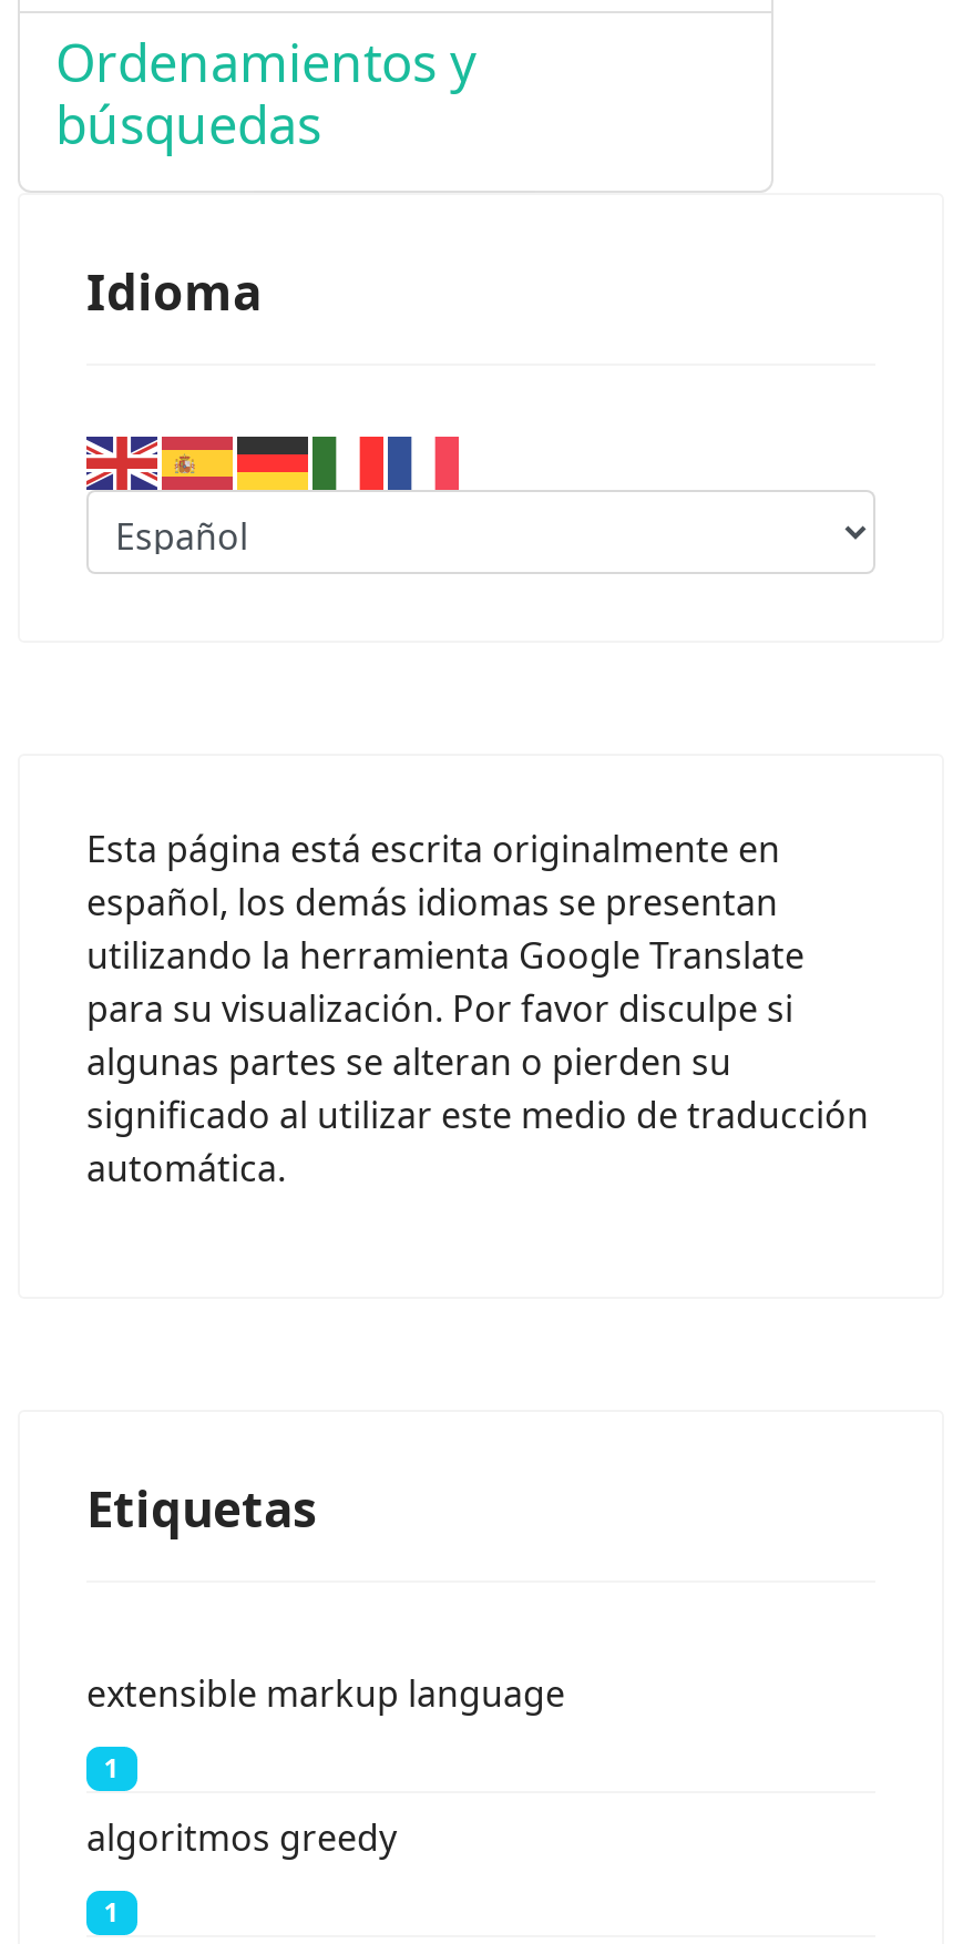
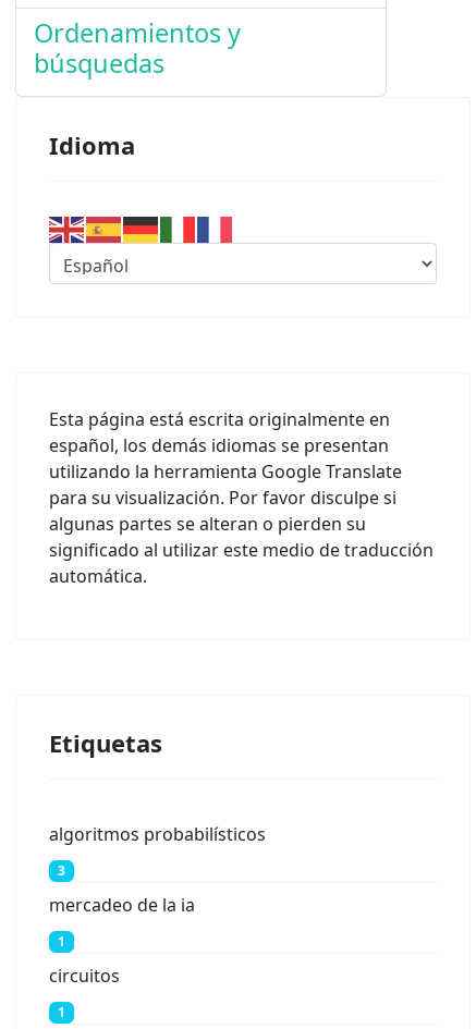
[86,1668,565,1717] extensible markup language -> [49,822,266,917] algoritmos probabilísticos | 3 | mercadeo de la ia
[86,1813,397,1862] algoritmos greedy -> [49,964,120,988] circuitos

